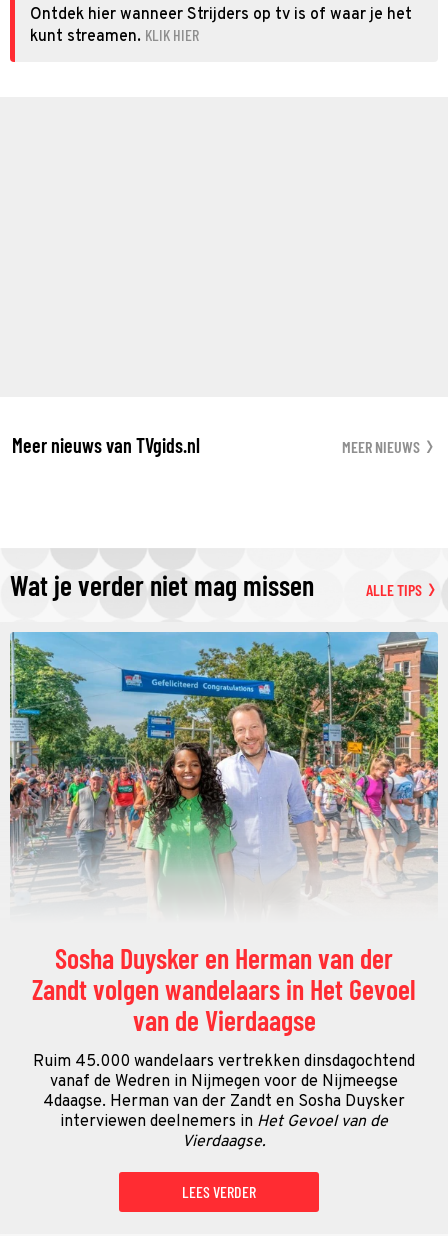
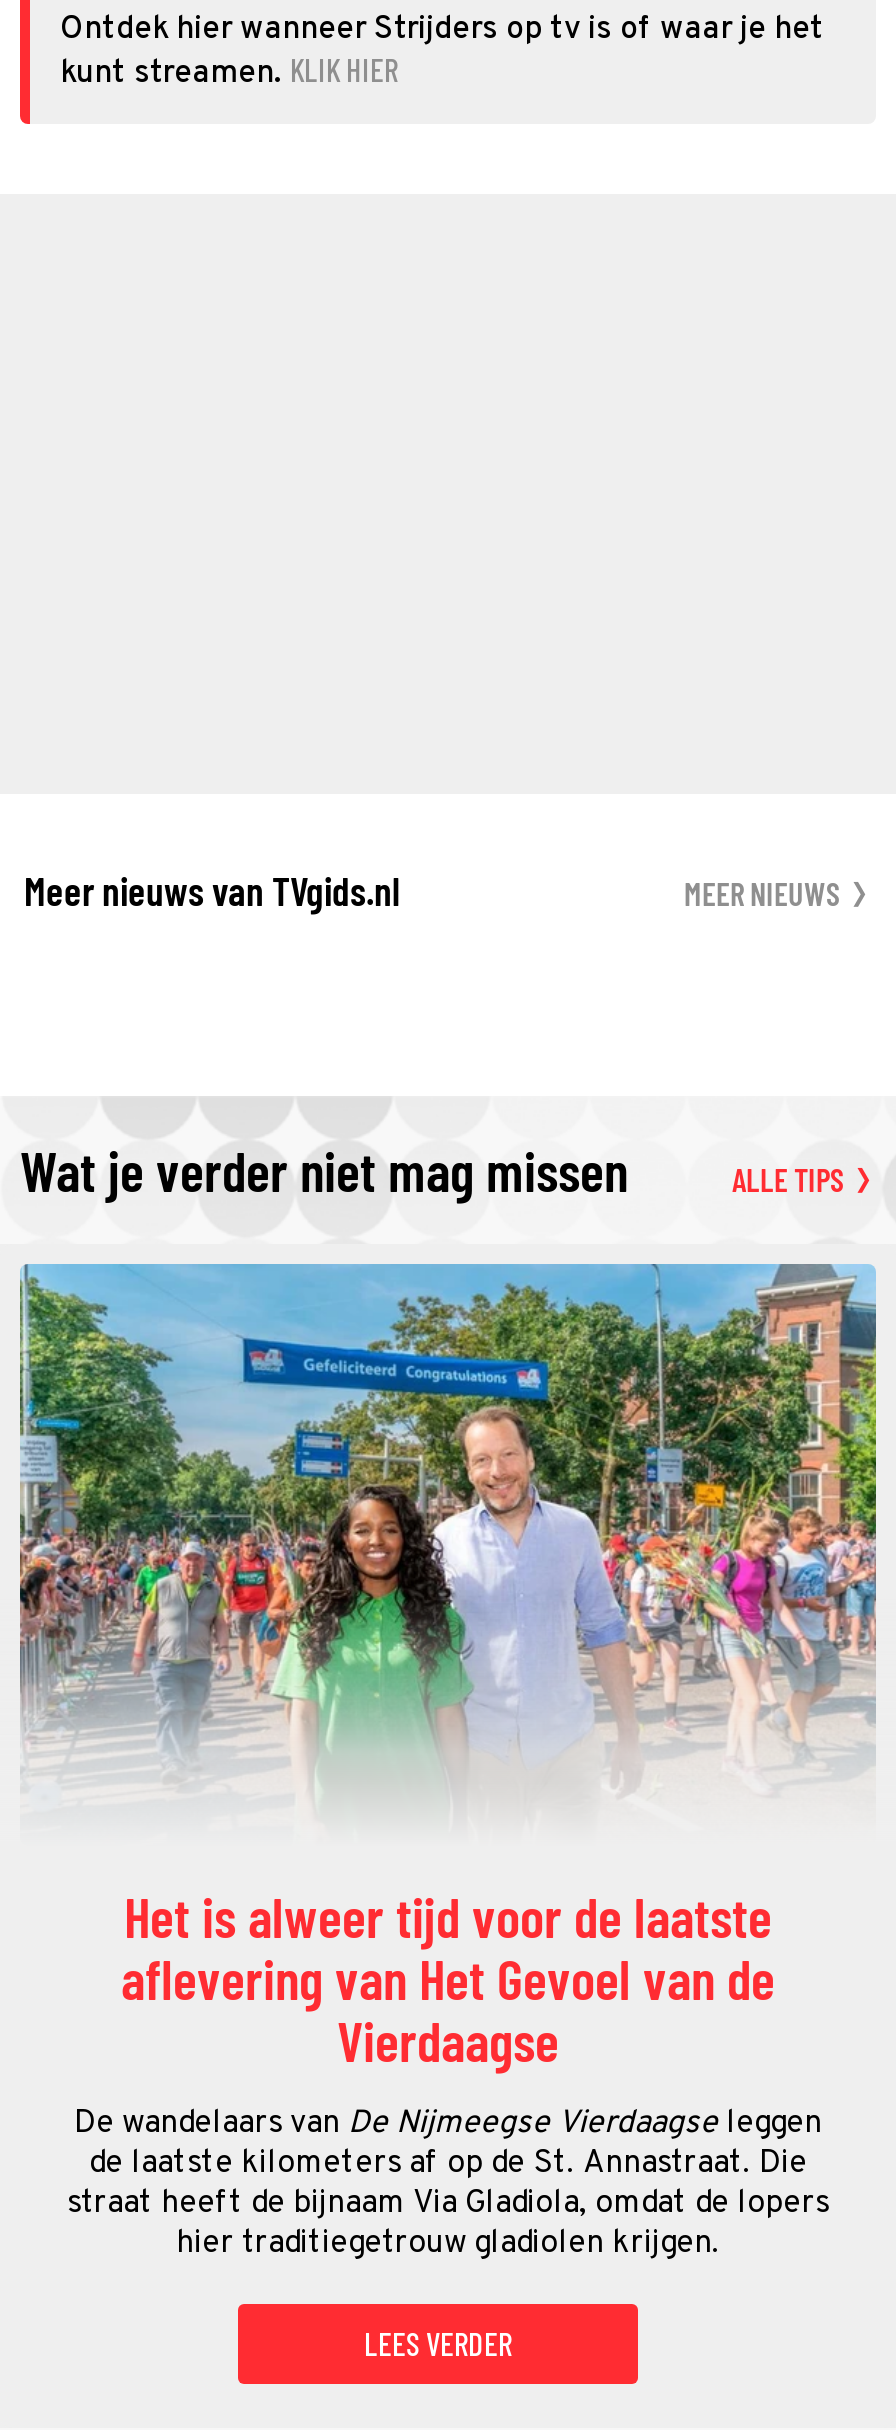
[32,941,416,1152] Sosha Duysker en Herman van der | Zandt volgen wandelaars in Het Gevoel | van de Vierdaagse | Ruim 45.000 wandelaars vertrekken dinsdagochtend | vanaf de Wedren in Nijmegen voor de Nijmeegse | 4daagse. Herman van der Zandt en Sosha Duysker | interviewen deelnemers in Het Gevoel van de | Vierdaagse. -> [67,1882,829,2264] Het is alweer tijd voor de laatste | aflevering van Het Gevoel van de | Vierdaagse | De wandelaars van De Nijmeegse Vierdaagse leggen | de laatste kilometers af op de St. Annastraat. Die | straat heeft de bijnaam Via Gladiola, omdat de lopers | hier traditiegetrouw gladiolen krijgen.

